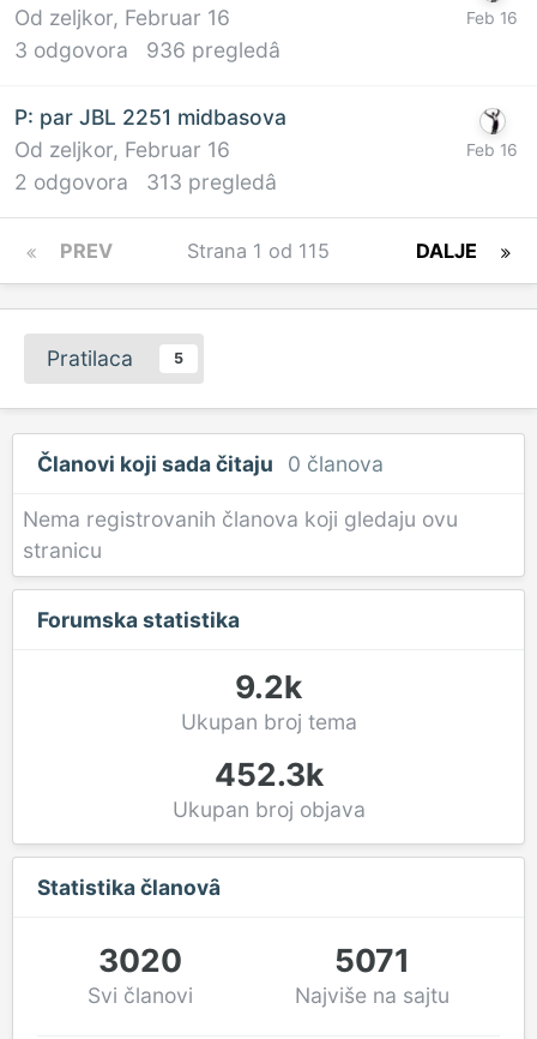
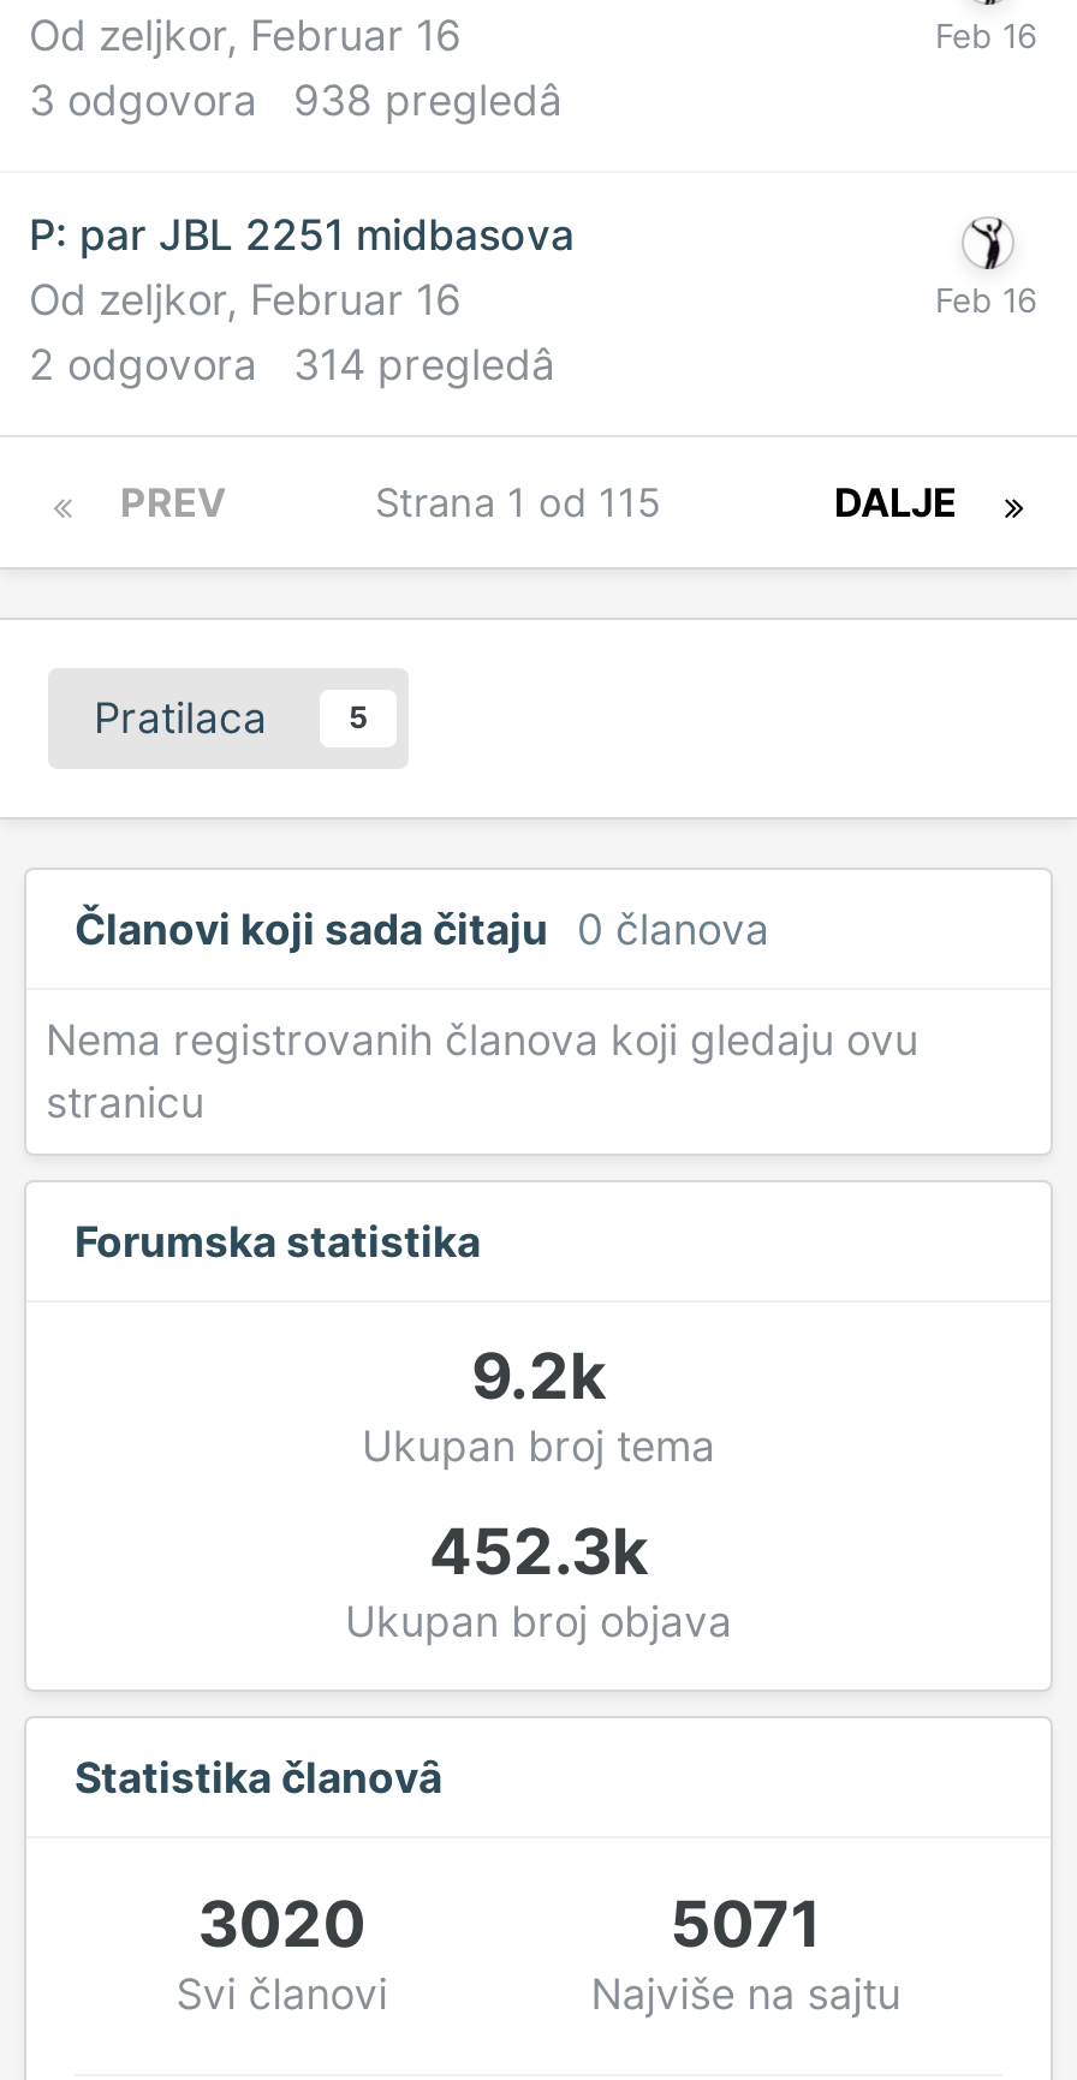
[14,37,280,62] 3 odgovora 936 pregledâ -> [29,74,563,124] 3 odgovora 938 pregledâ
[14,169,277,194] 2 odgovora 313 pregledâ -> [29,338,555,389] 2 odgovora 314 pregledâ

